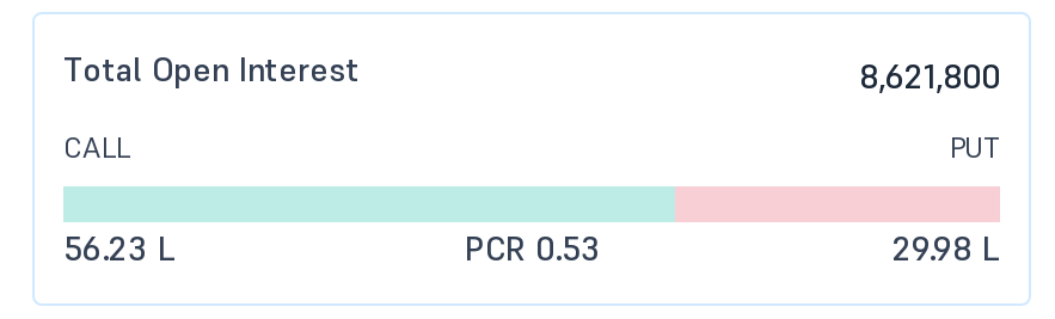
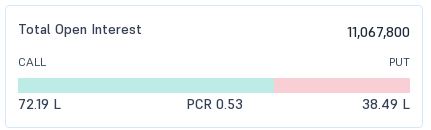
[859,55,1000,98] 8,621,800 -> [347,23,410,41] 11,067,800
[63,227,176,270] 56.23 L -> [18,95,61,113] 72.19 L
[893,227,1000,270] 29.98 L -> [362,95,410,113] 38.49 L

